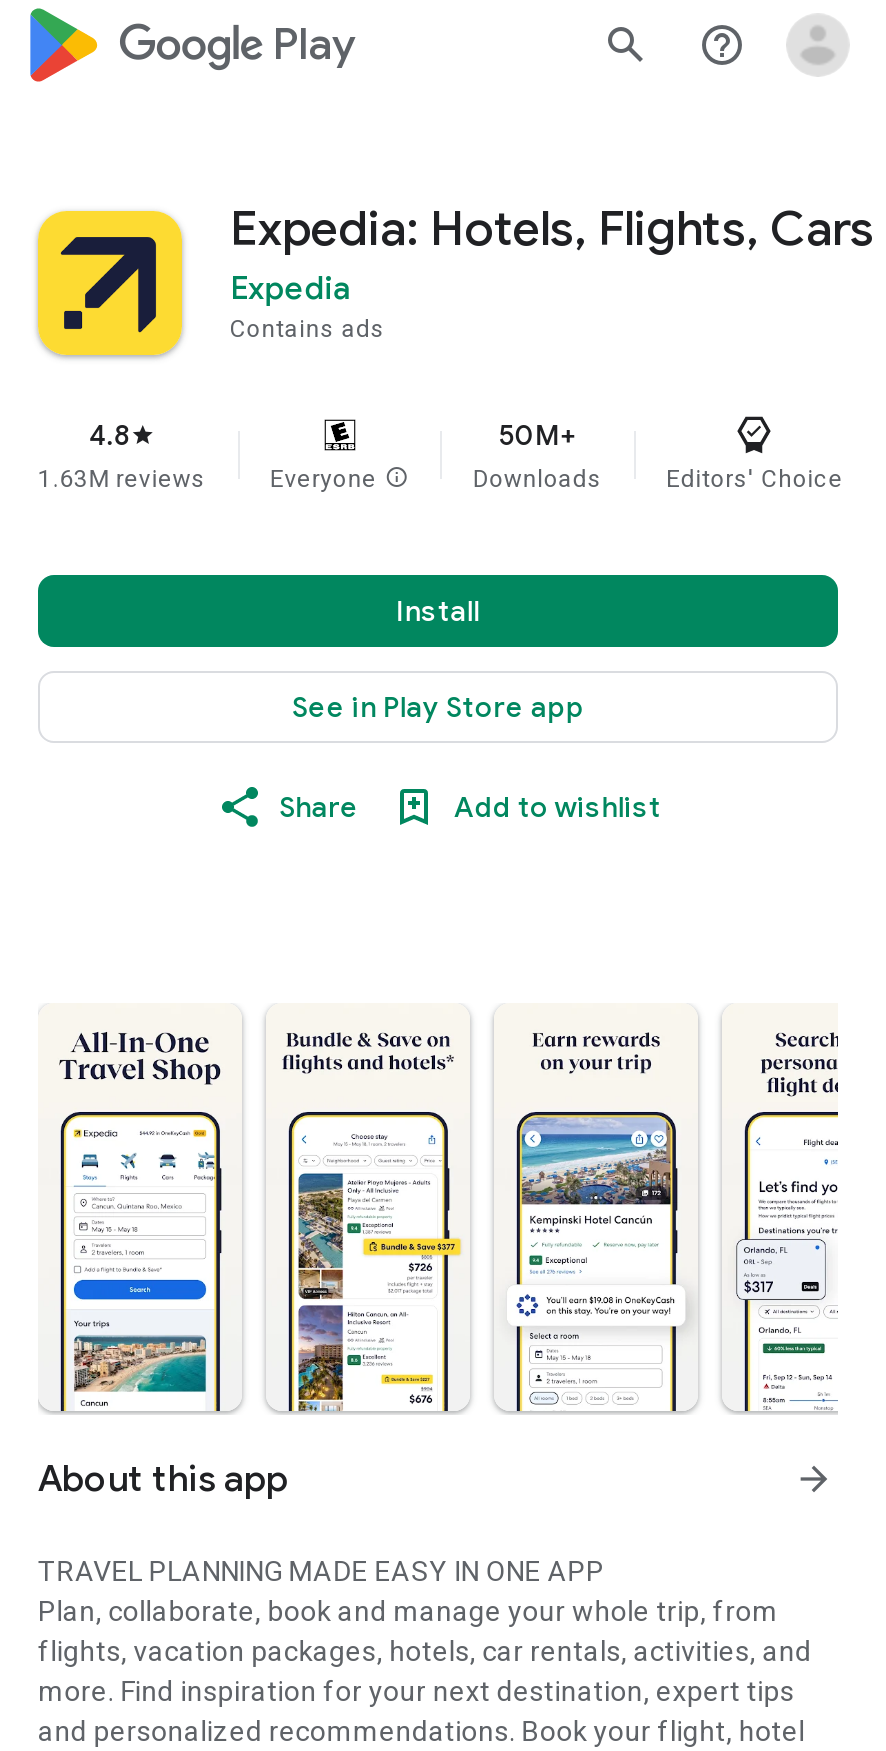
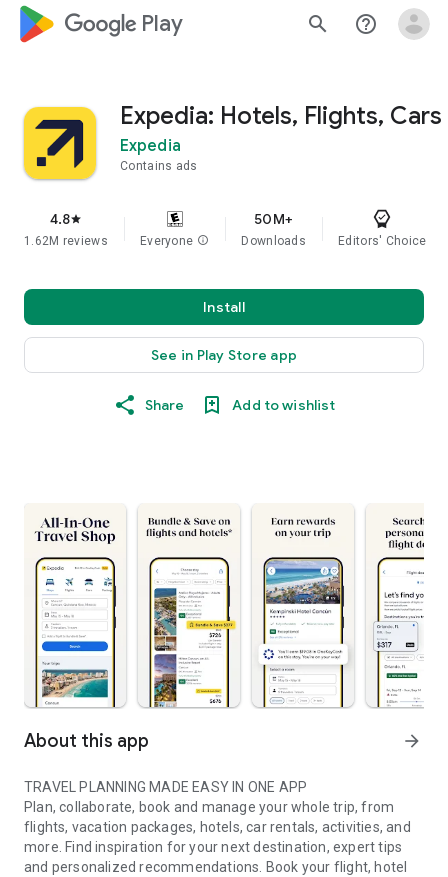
[38,465,206,493] 1.63M reviews -> [24,234,108,248] 1.62M reviews

